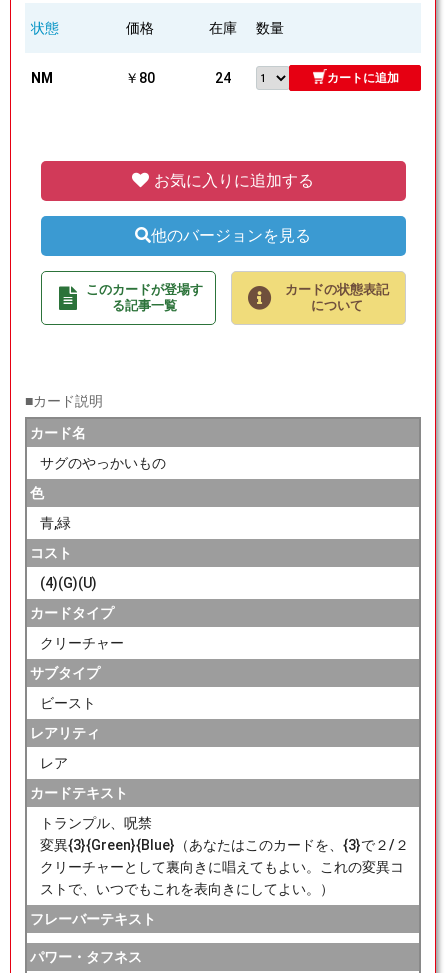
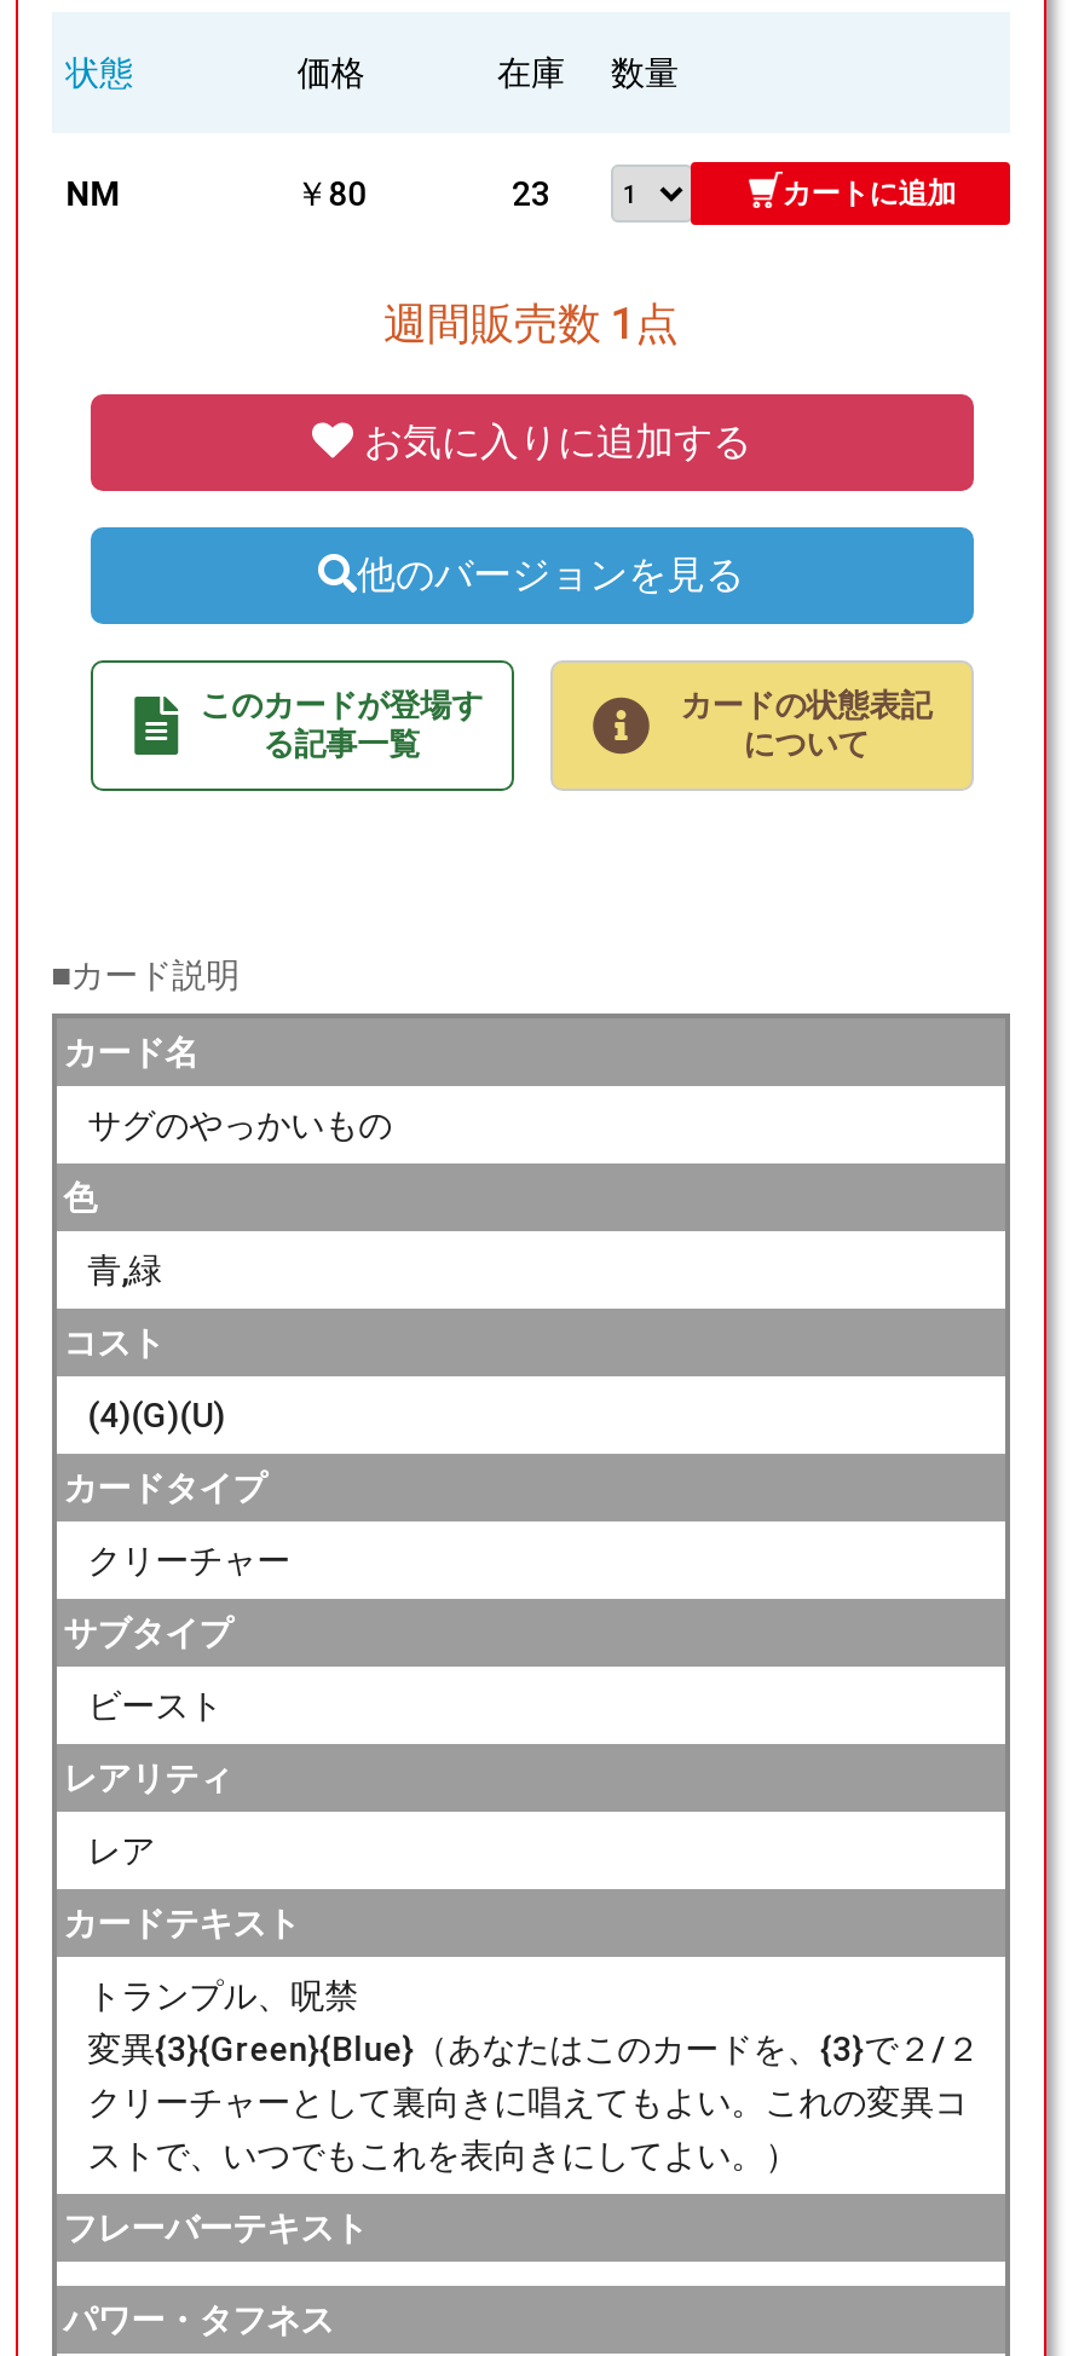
[215,70,231,86] 24 -> [512,174,550,213] 23
none -> [383,298,679,348] 週間販売数 1点

